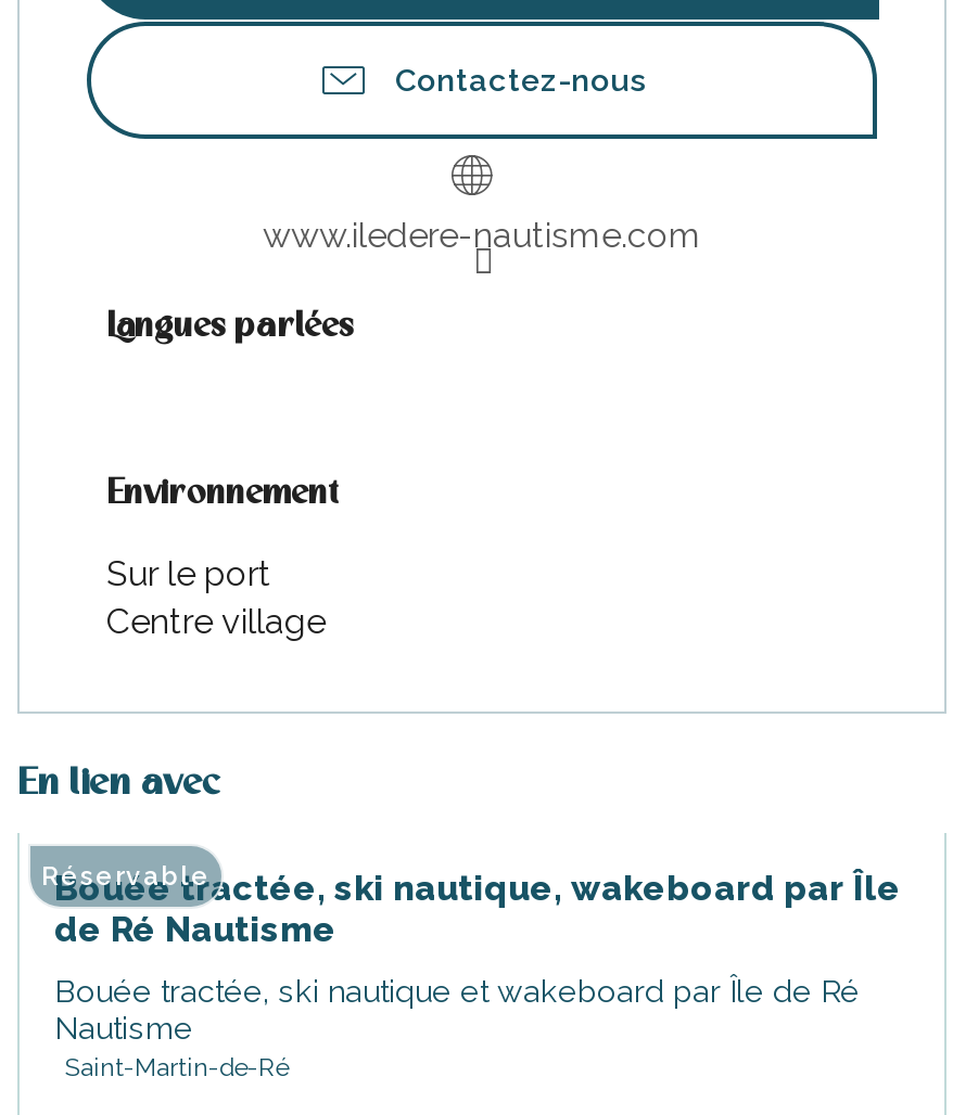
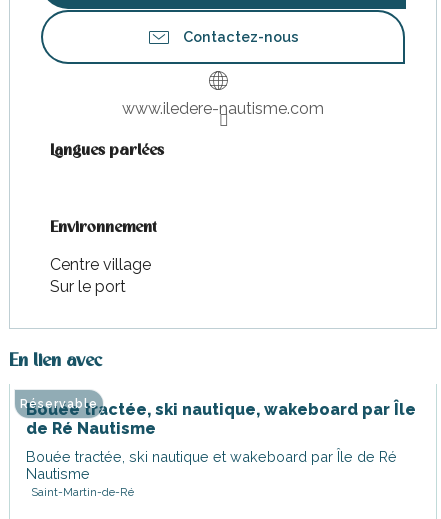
moved [106,554,271,595] -> [50,277,126,296]: Sur le port
moved [106,602,326,643] -> [50,255,151,274]: Centre village

